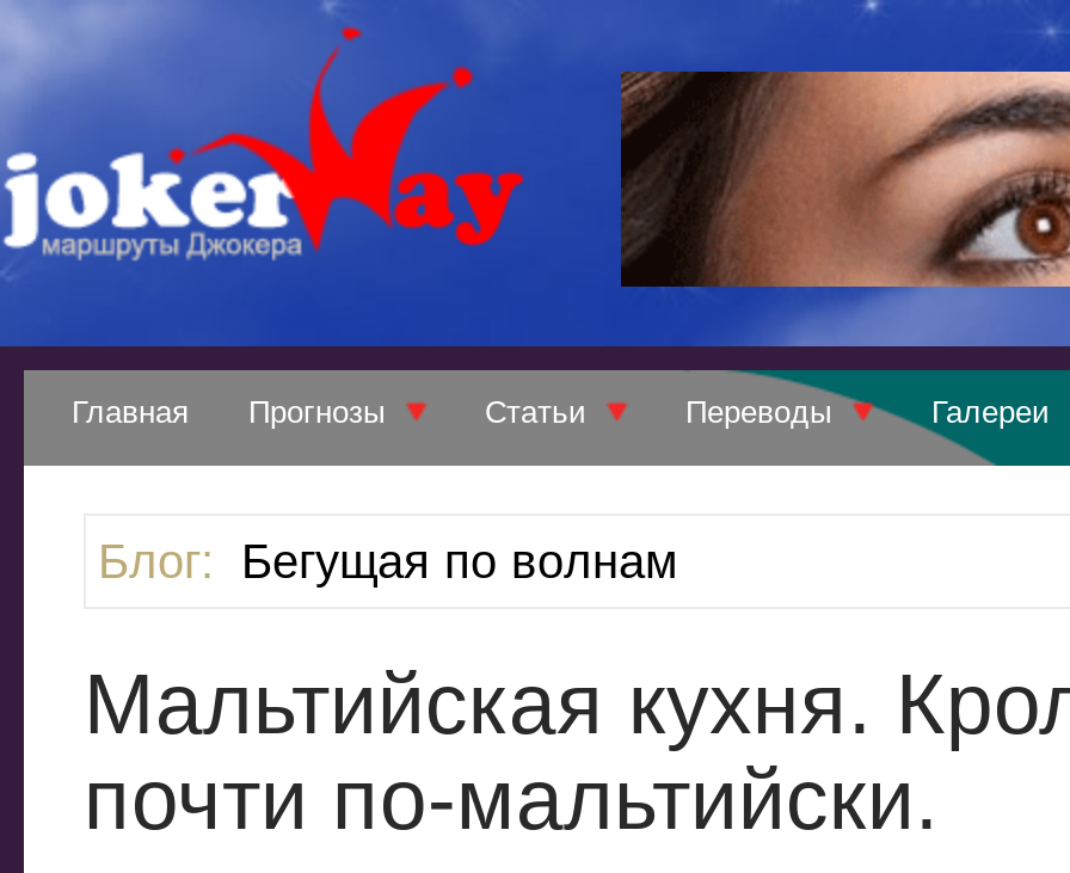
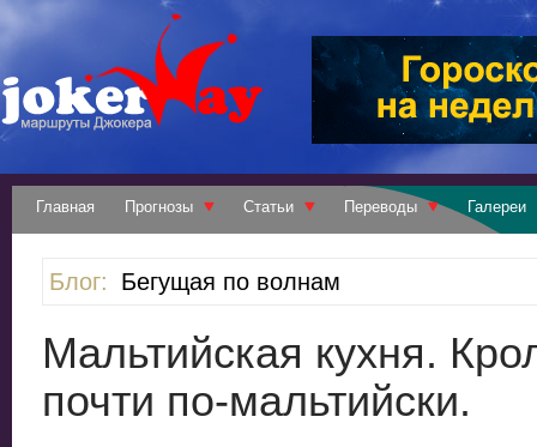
[621,69,1063,289] [image] -> [312,35,533,145] [image]

